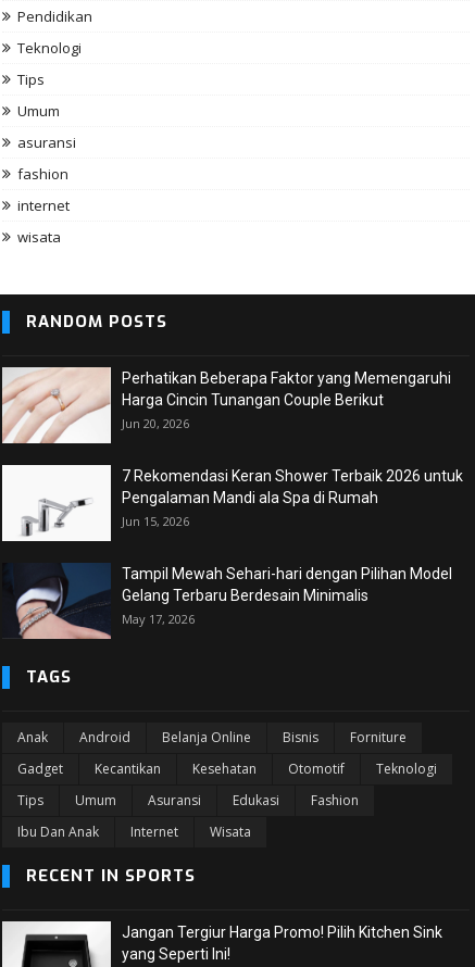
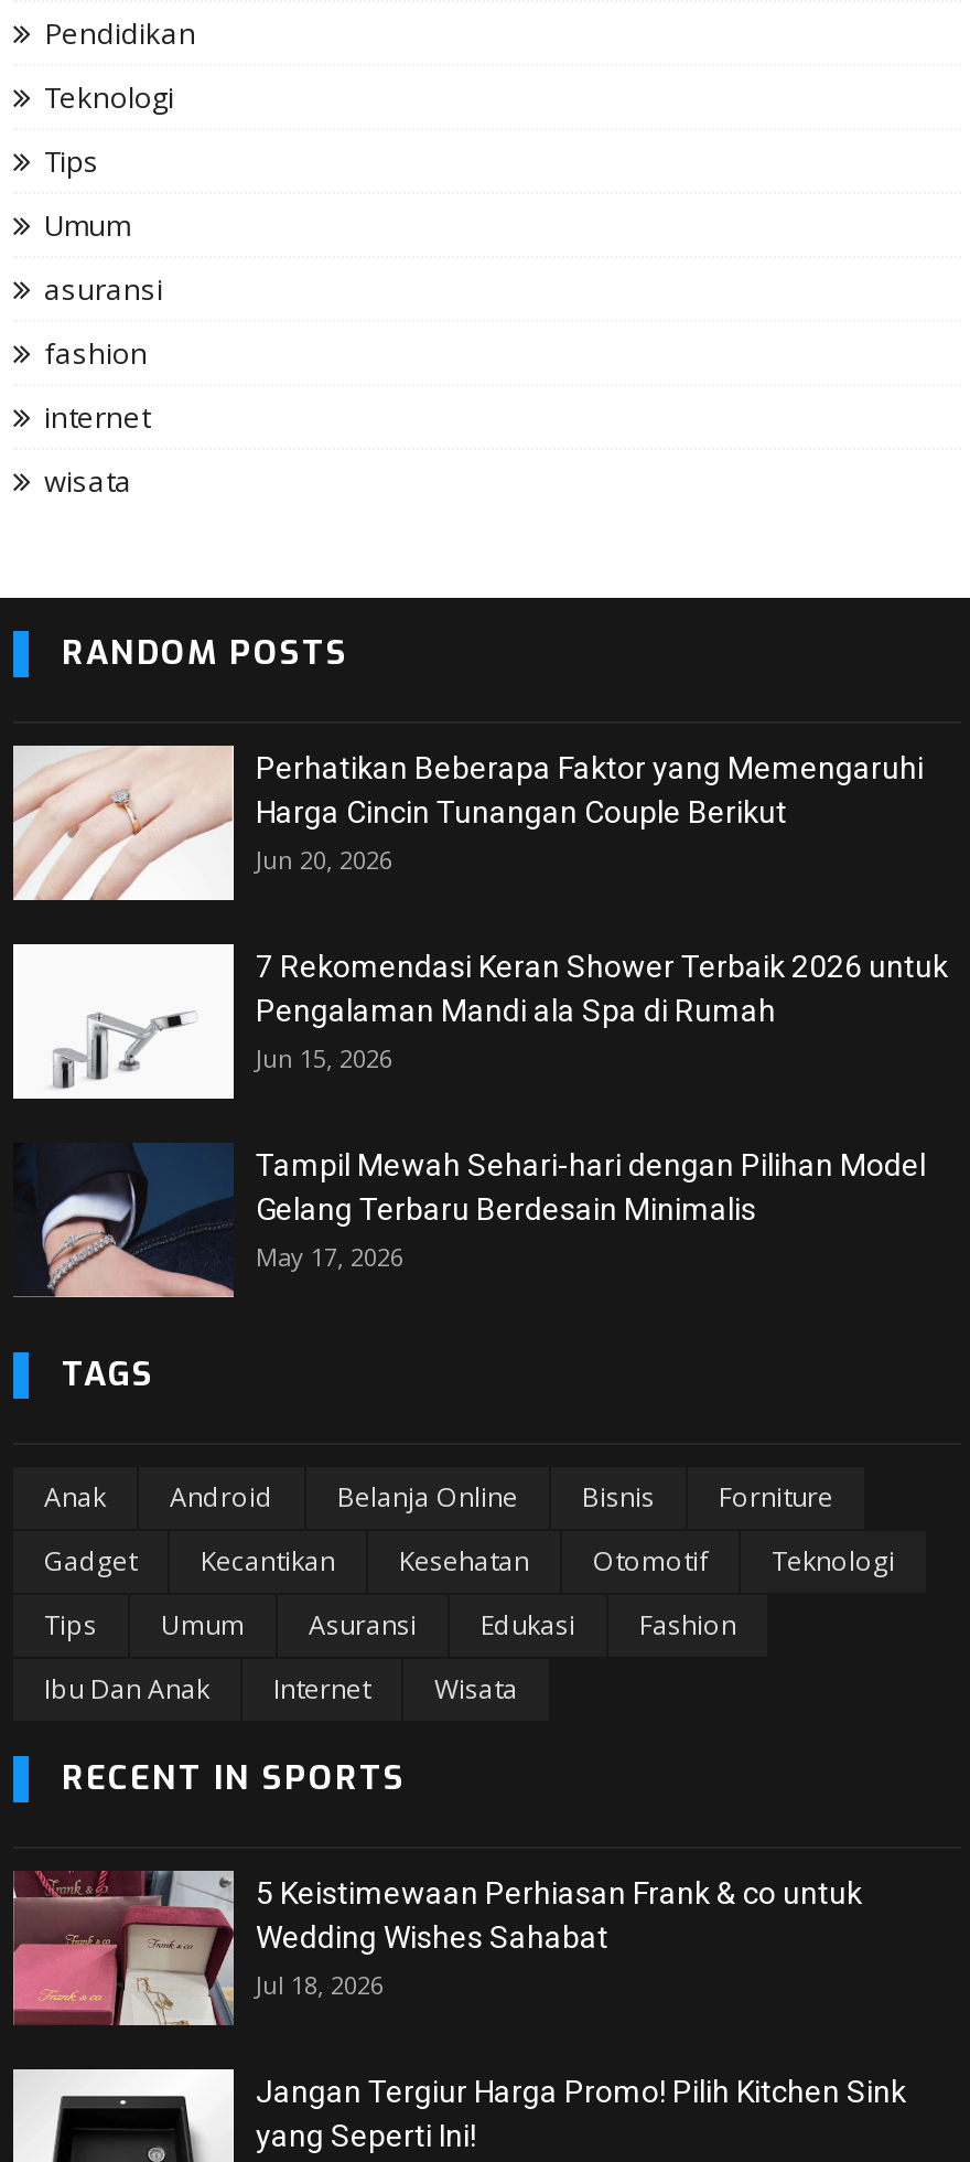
none -> [11,1871,862,2027] [image] | 5 Keistimewaan Perhiasan Frank & co untuk | Wedding Wishes Sahabat | Jul 18, 2026

